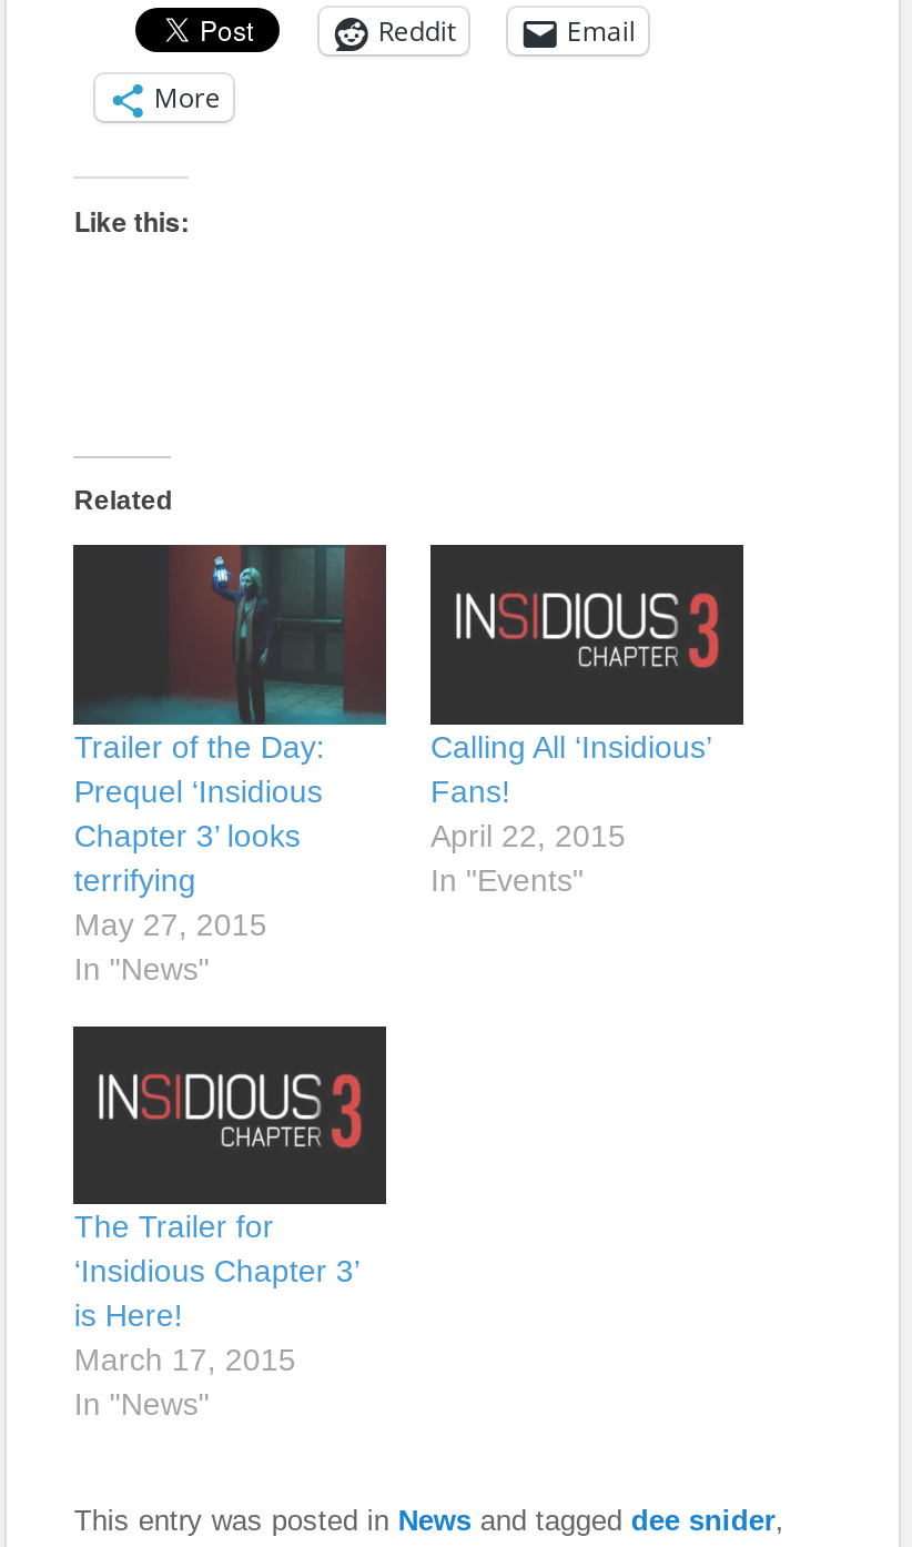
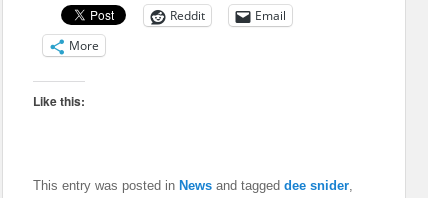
[74,486,172,517] Related -> none
[71,543,388,986] [image] | Trailer of the Day: | Prequel ‘Insidious | Chapter 3’ looks | terrifying | May 27, 2015 | In "News" -> none
[428,543,746,897] [image] | Calling All ‘Insidious’ | Fans! | April 22, 2015 | In "Events" -> none
[71,1022,388,1422] [image] | The Trailer for | ‘Insidious Chapter 3’ | is Here! | March 17, 2015 | In "News" -> none

